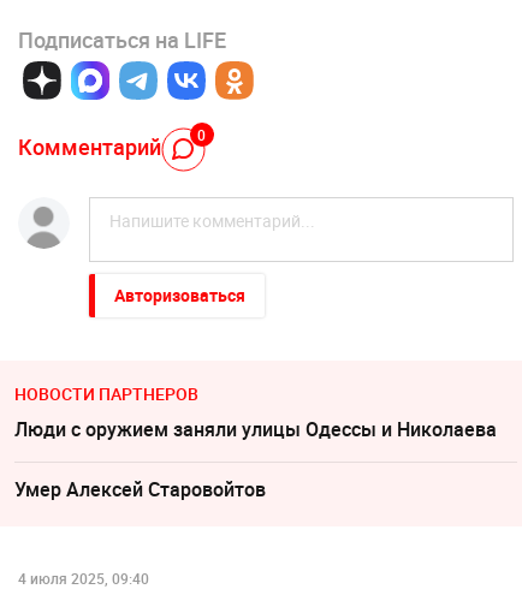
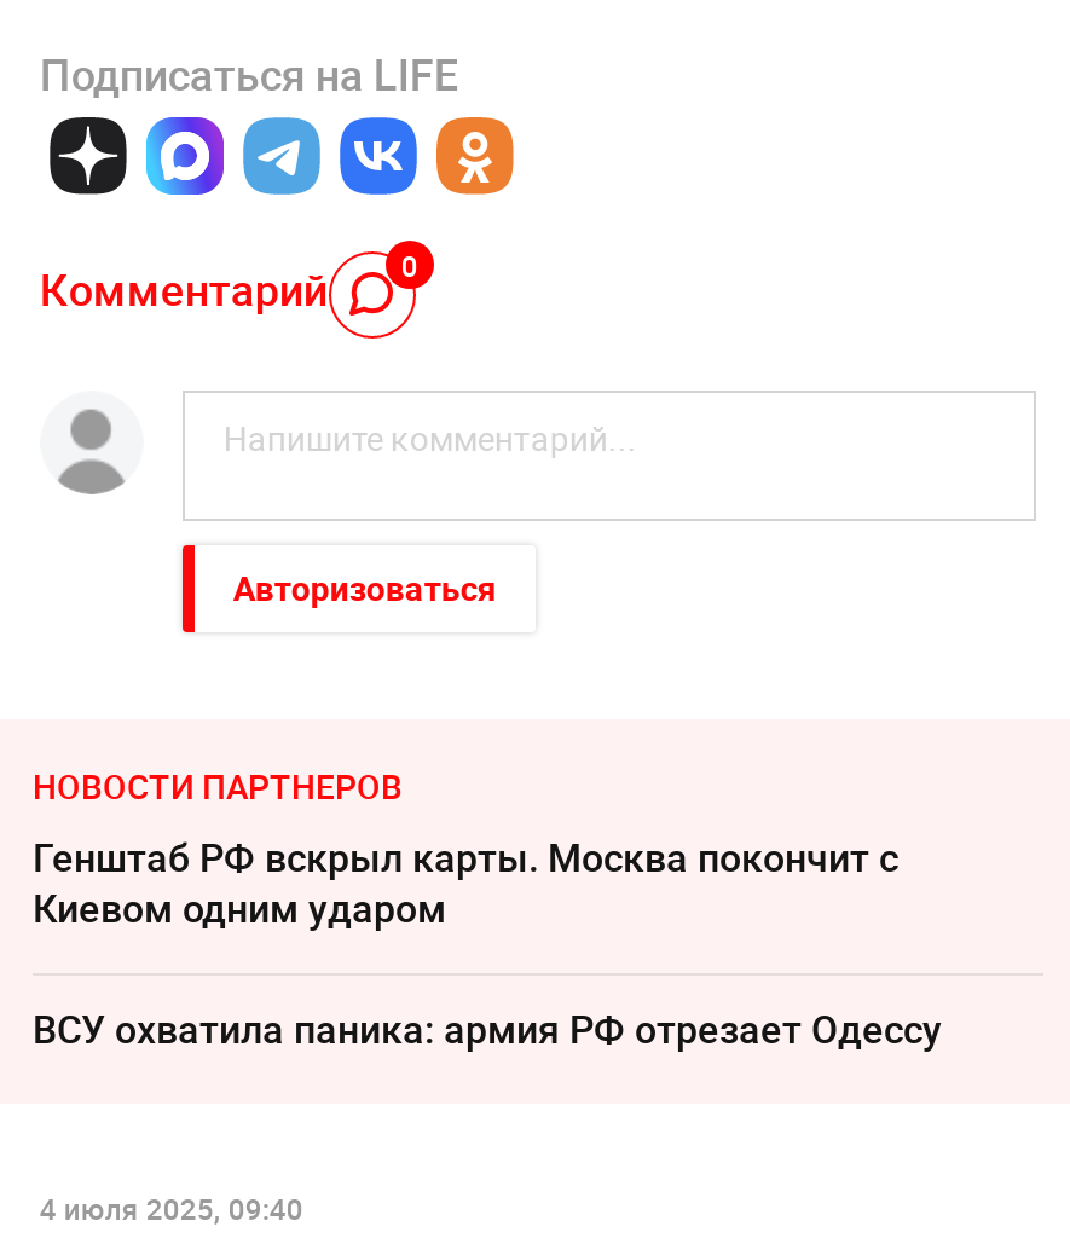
[14,416,497,442] Люди с оружием заняли улицы Одессы и Николаева -> [33,831,898,935] Генштаб РФ вскрыл карты. Москва покончит с | Киевом одним ударом
[14,476,266,502] Умер Алексeй Старовойтов -> [33,1002,942,1055] ВСУ охватила паника: армия РФ отрезает Одессу

